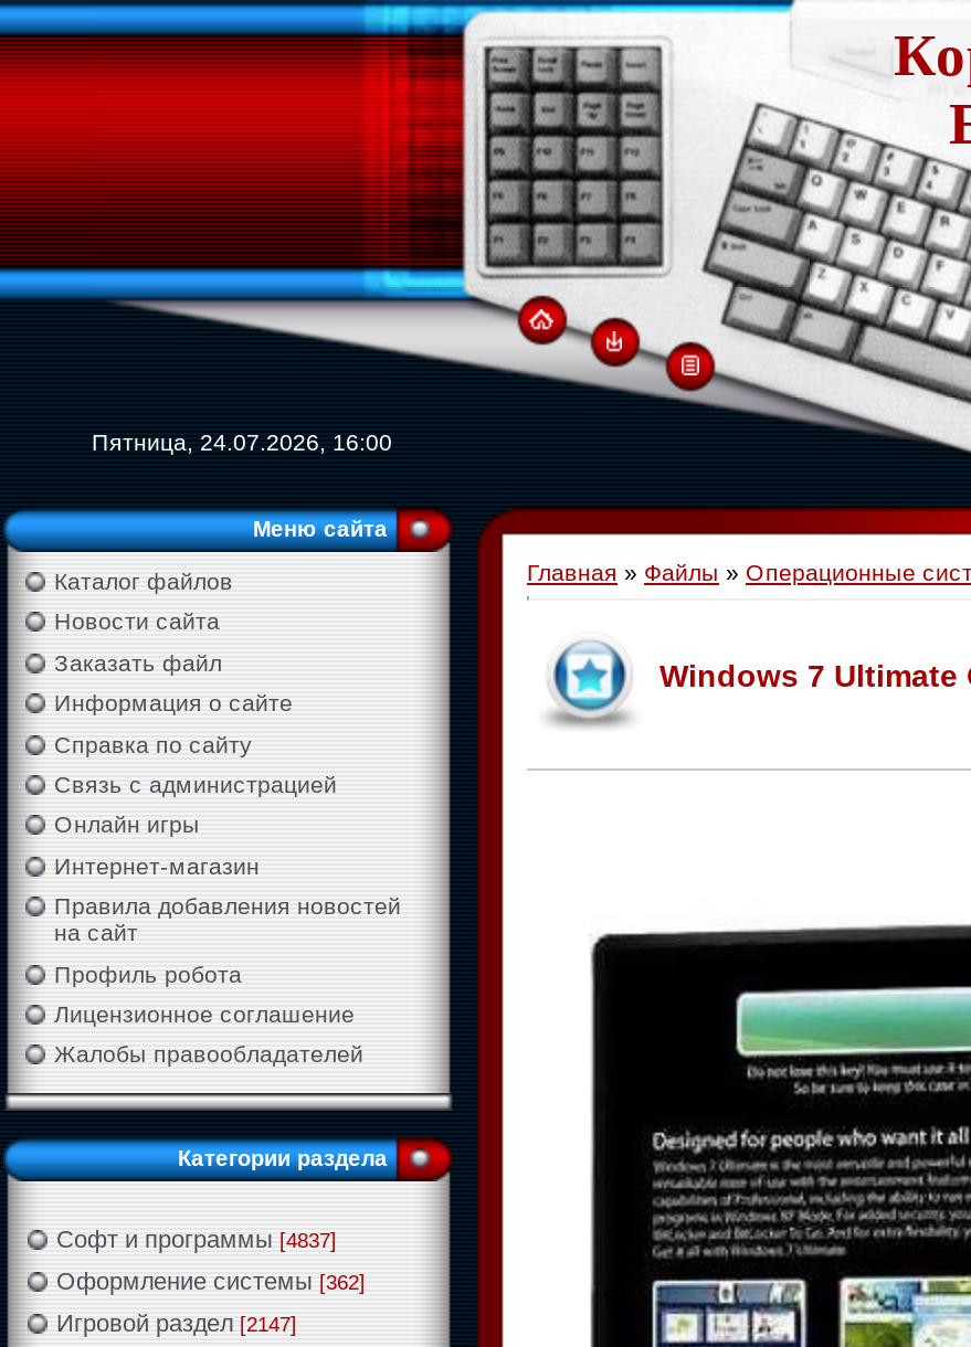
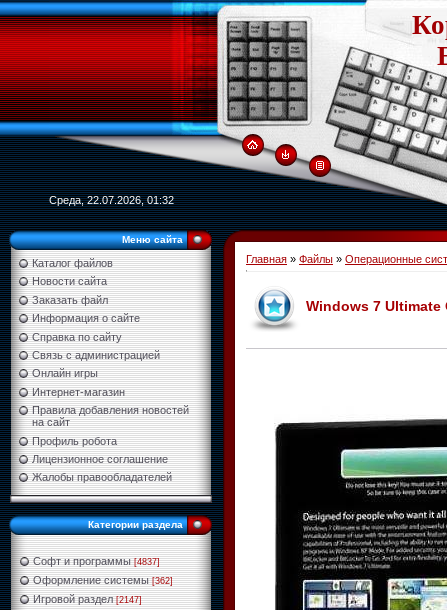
[92,428,392,455] Пятница, 24.07.2026, 16:00 -> [49,194,174,206] Среда, 22.07.2026, 01:32

